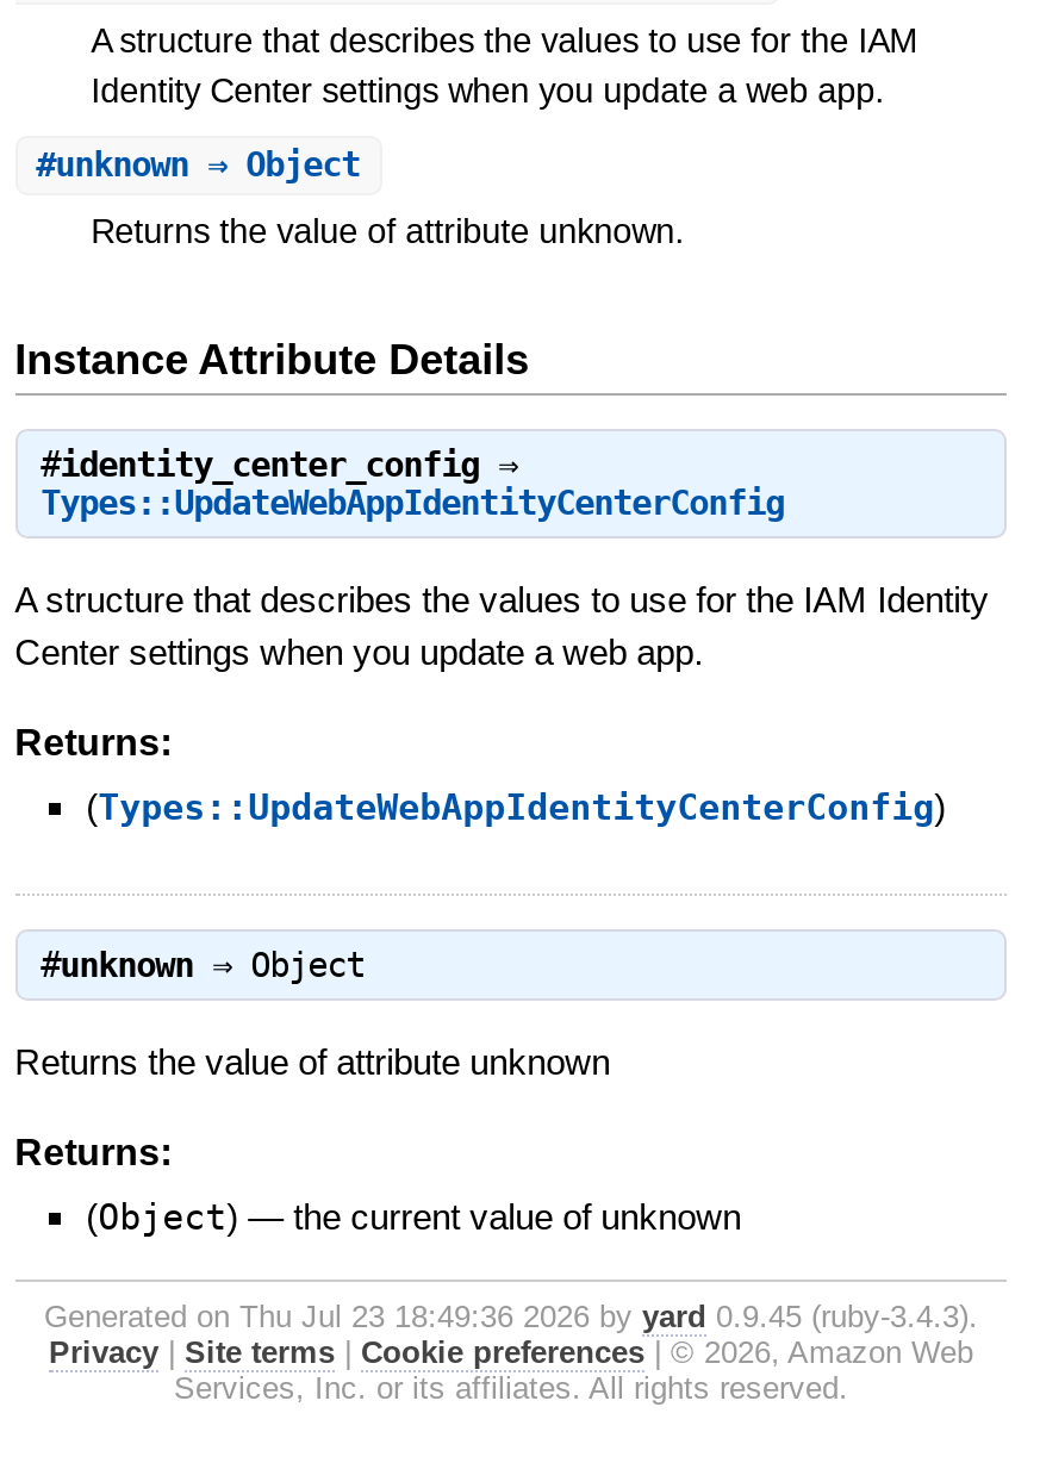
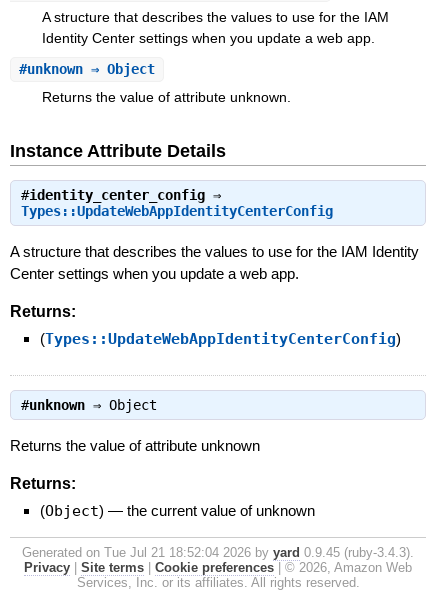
[44,1298,978,1334] Generated on Thu Jul 23 18:49:36 2026 by yard 0.9.45 (ruby-3.4.3). -> [22,545,414,560] Generated on Tue Jul 21 18:52:04 2026 by yard 0.9.45 (ruby-3.4.3).

